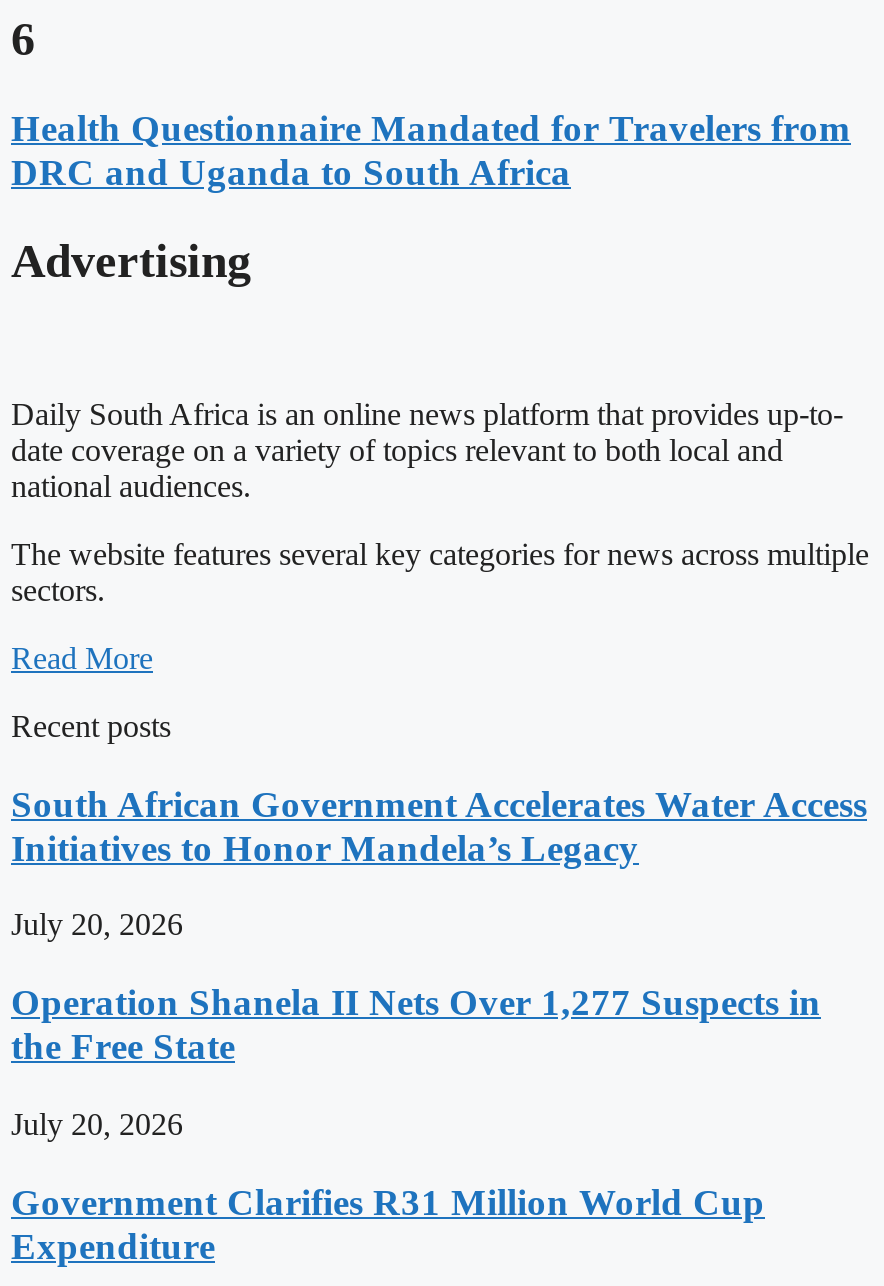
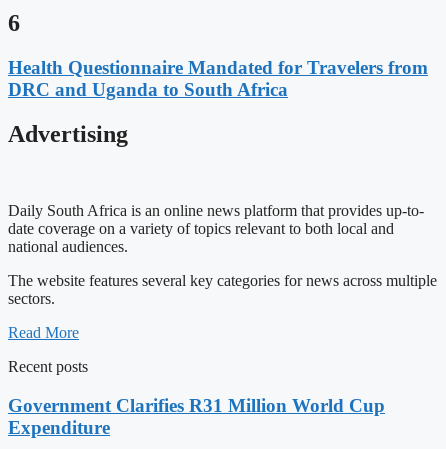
[11,782,867,1141] South African Government Accelerates Water Access | Initiatives to Honor Mandela’s Legacy | July 20, 2026 | Operation Shanela II Nets Over 1,277 Suspects in | the Free State | July 20, 2026 -> none

